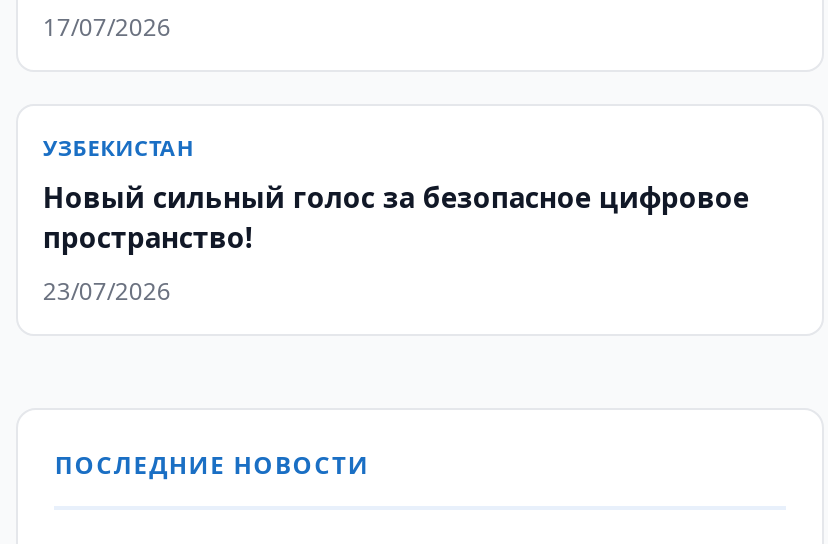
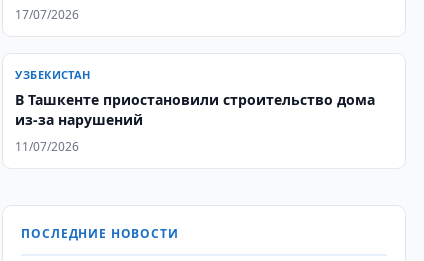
[43,178,749,256] Новый сильный голос за безопасное цифровое | пространство! -> [15,90,375,129] В Ташкенте приостановили строительство дома | из-за нарушений
[43,274,171,308] 23/07/2026 -> [15,138,79,155] 11/07/2026

